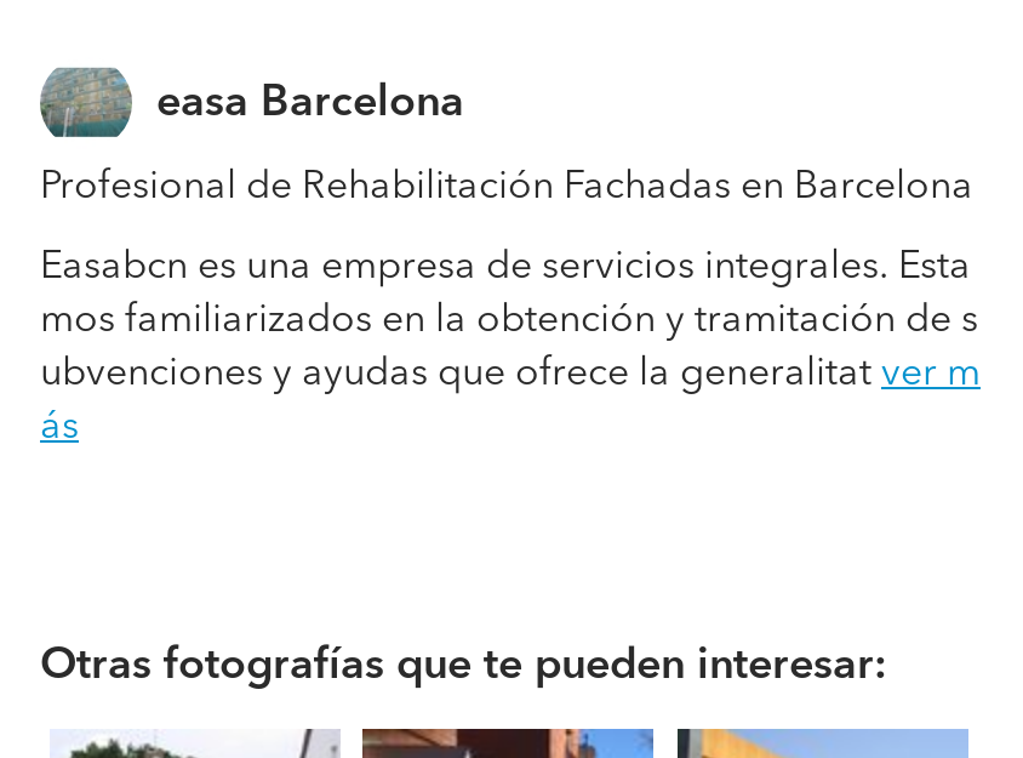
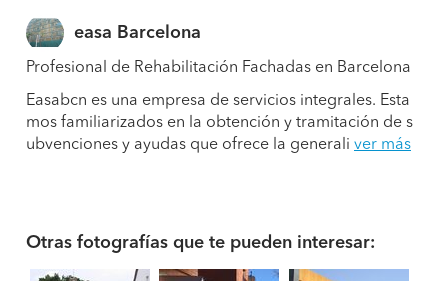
[40,355,981,448] ubvenciones y ayudas que ofrece la generalitat ver m | ás -> [26,137,411,153] ubvenciones y ayudas que ofrece la generali ver más

